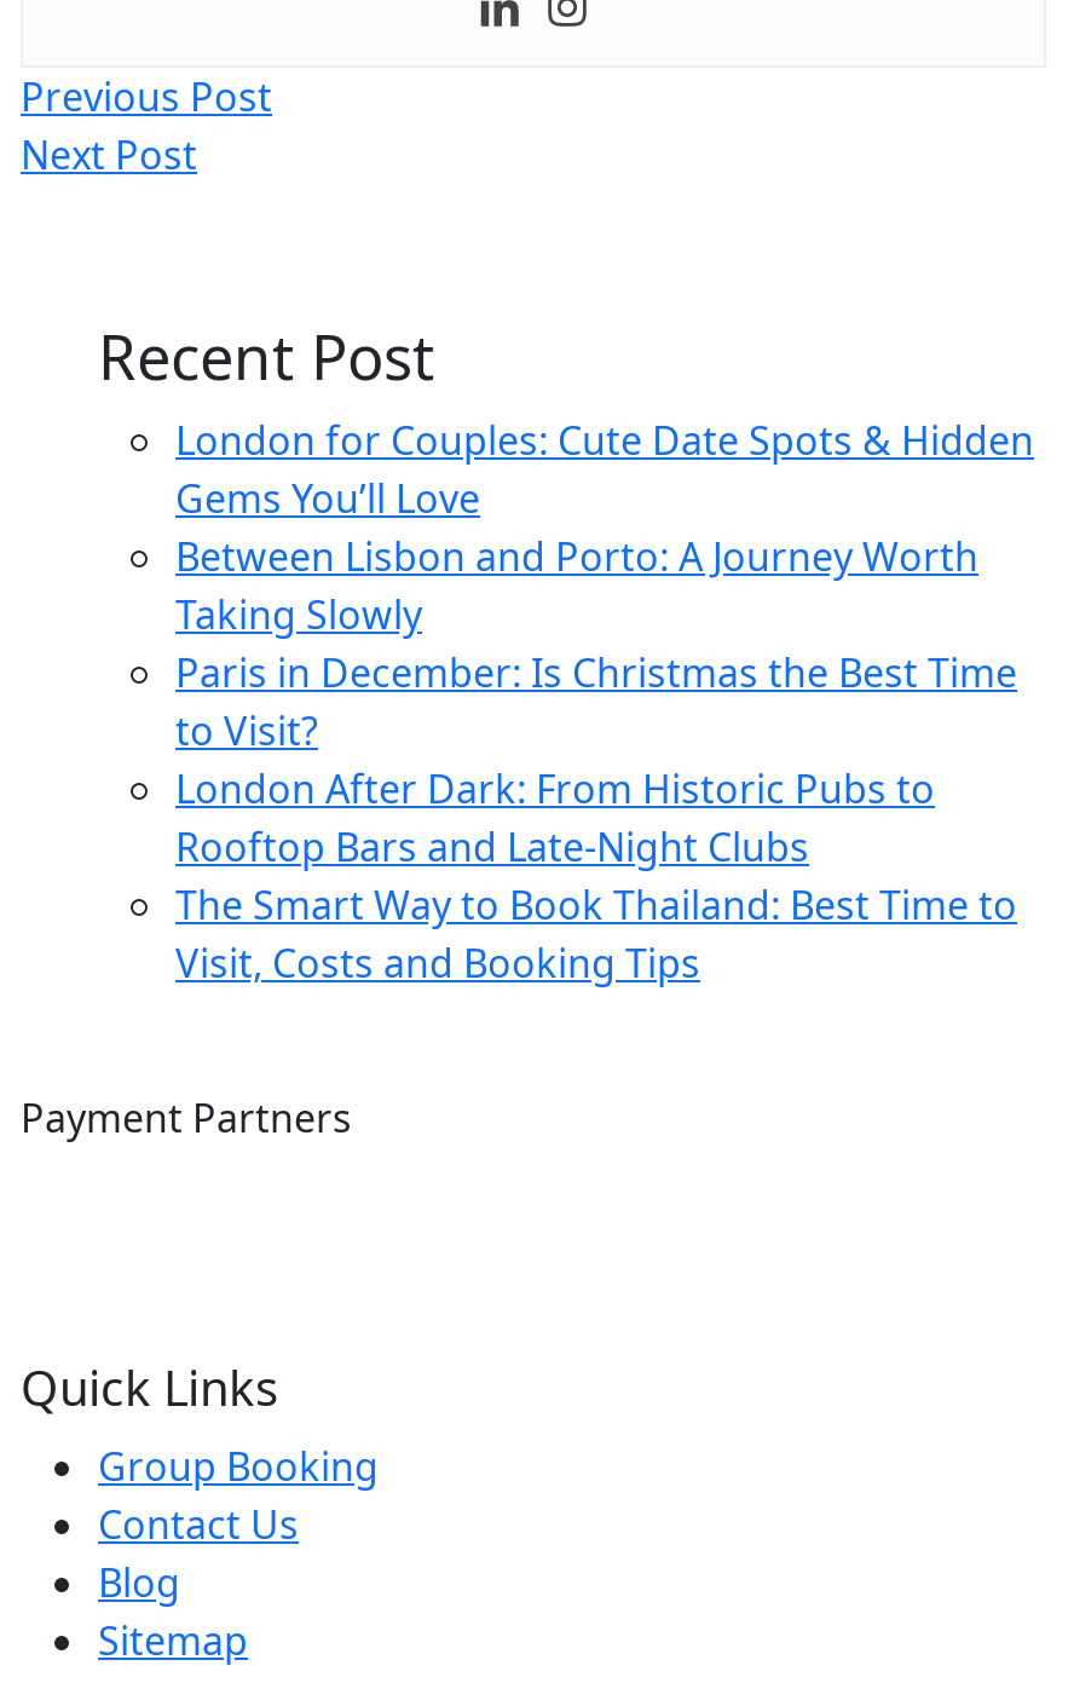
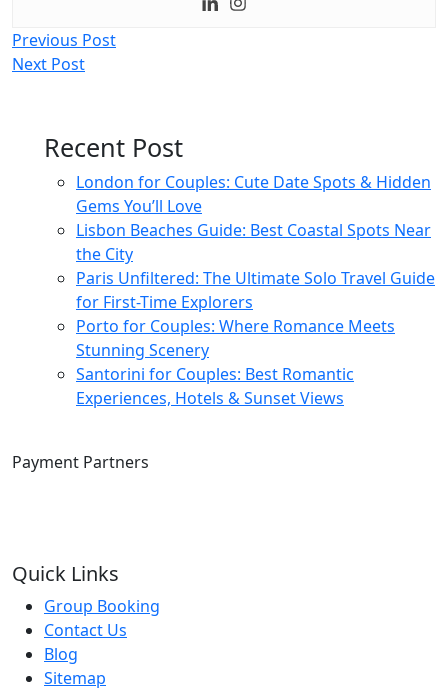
[175,529,1017,989] Between Lisbon and Porto: A Journey Worth | Taking Slowly | Paris in December: Is Christmas the Best Time | to Visit? | London After Dark: From Historic Pubs to | Rooftop Bars and Late-Night Clubs | The Smart Way to Book Thailand: Best Time to | Visit, Costs and Booking Tips -> [76,219,435,409] Lisbon Beaches Guide: Best Coastal Spots Near | the City | Paris Unfiltered: The Ultimate Solo Travel Guide | for First-Time Explorers | Porto for Couples: Where Romance Meets | Stunning Scenery | Santorini for Couples: Best Romantic | Experiences, Hotels & Sunset Views

